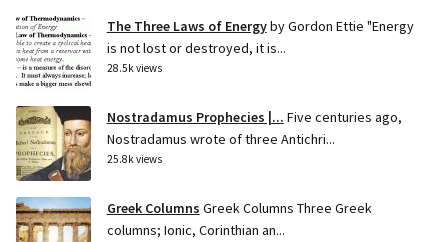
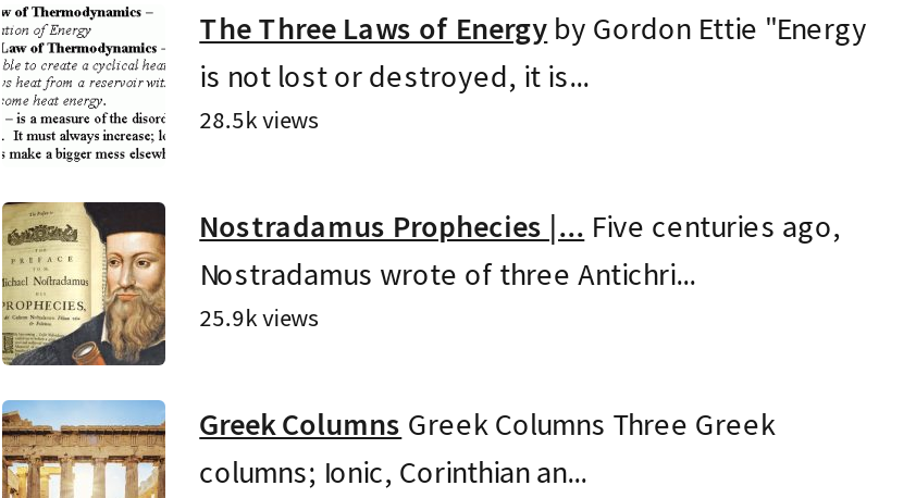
[107,152,162,166] 25.8k views -> [199,303,319,333] 25.9k views

